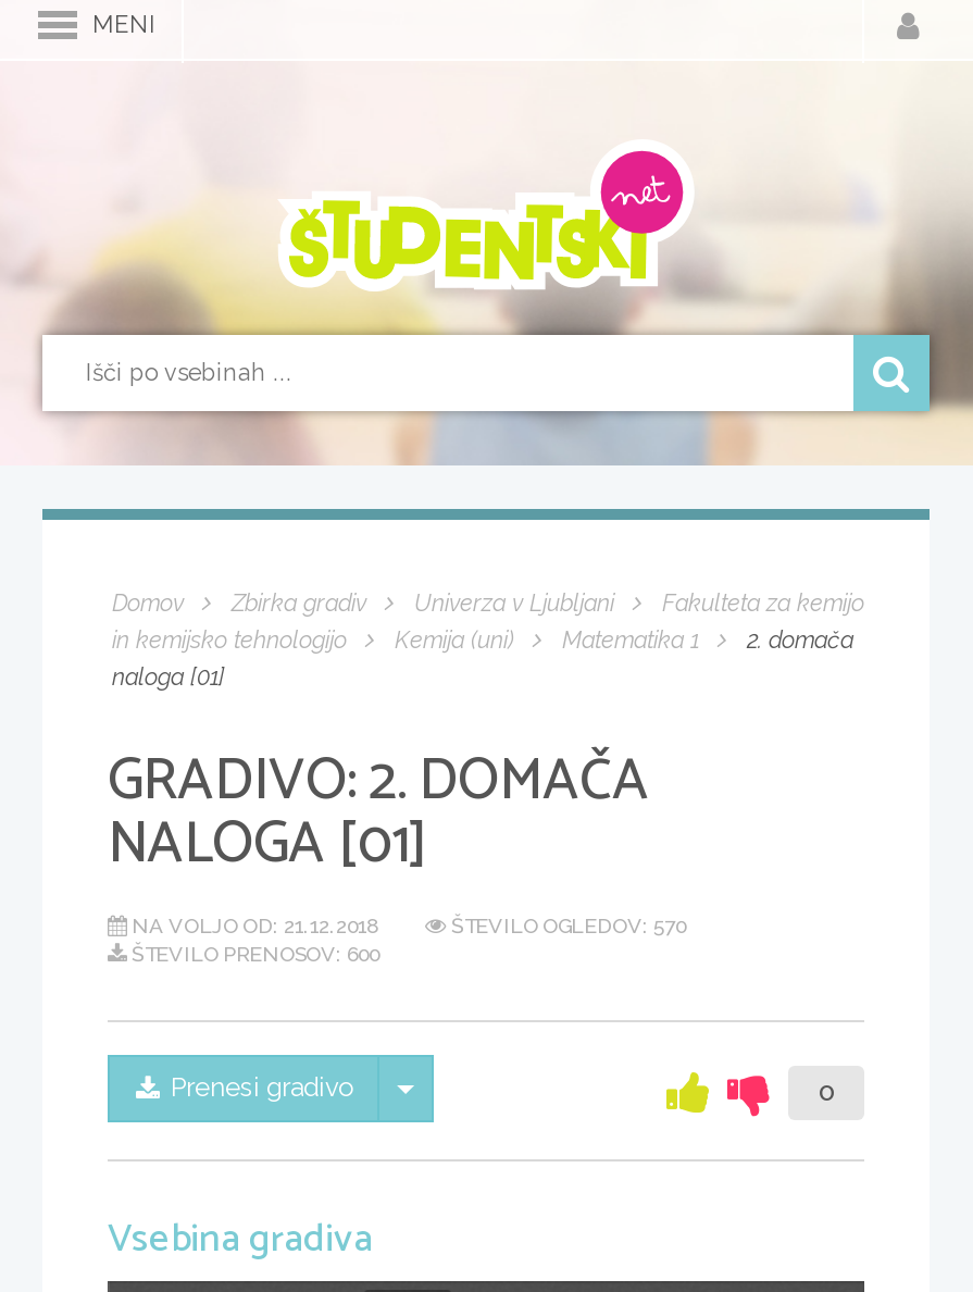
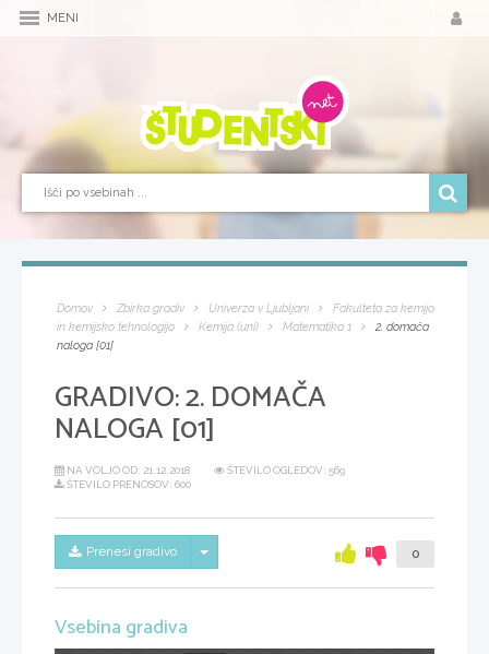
[447,914,686,937] ŠTEVILO OGLEDOV: 570 -> [225,464,345,476] ŠTEVILO OGLEDOV: 569

